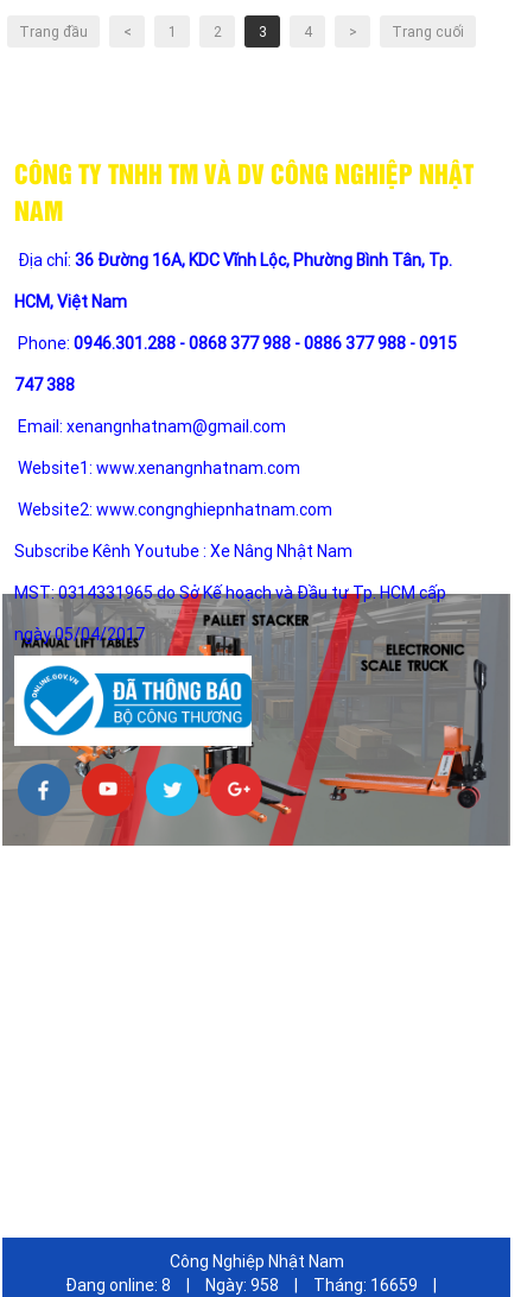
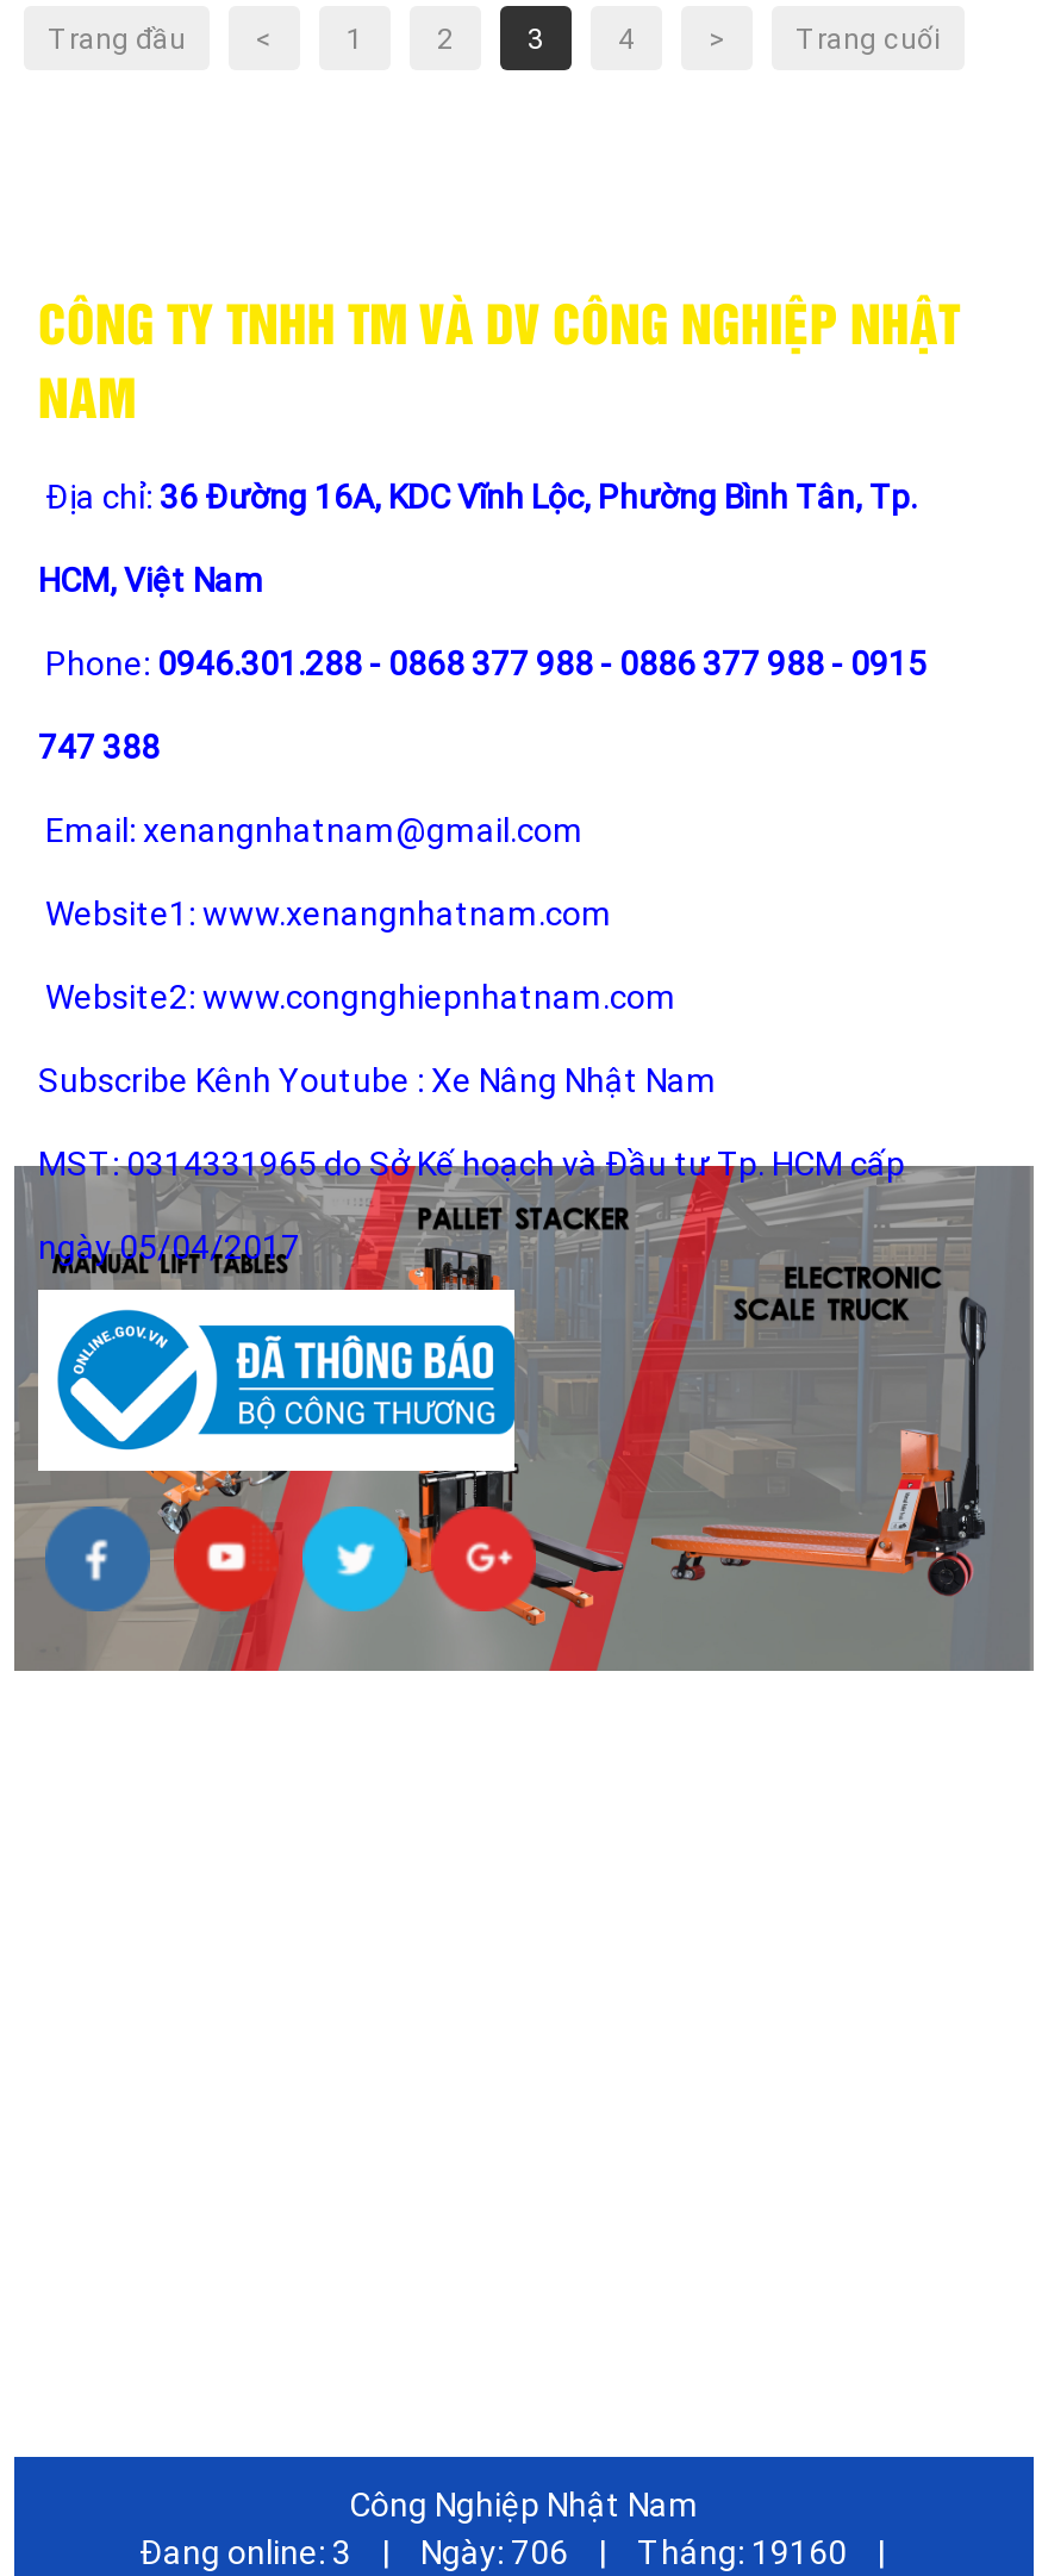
[65,1275,170,1294] Đang online: 8 -> [139,2533,351,2571] Đang online: 3
[205,1275,278,1294] Ngày: 958 -> [420,2533,568,2571] Ngày: 706
[313,1275,417,1294] Tháng: 16659 -> [637,2533,847,2571] Tháng: 19160

